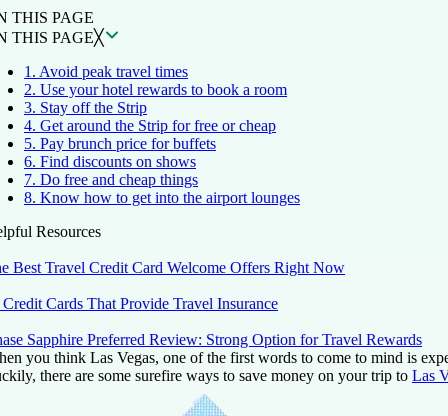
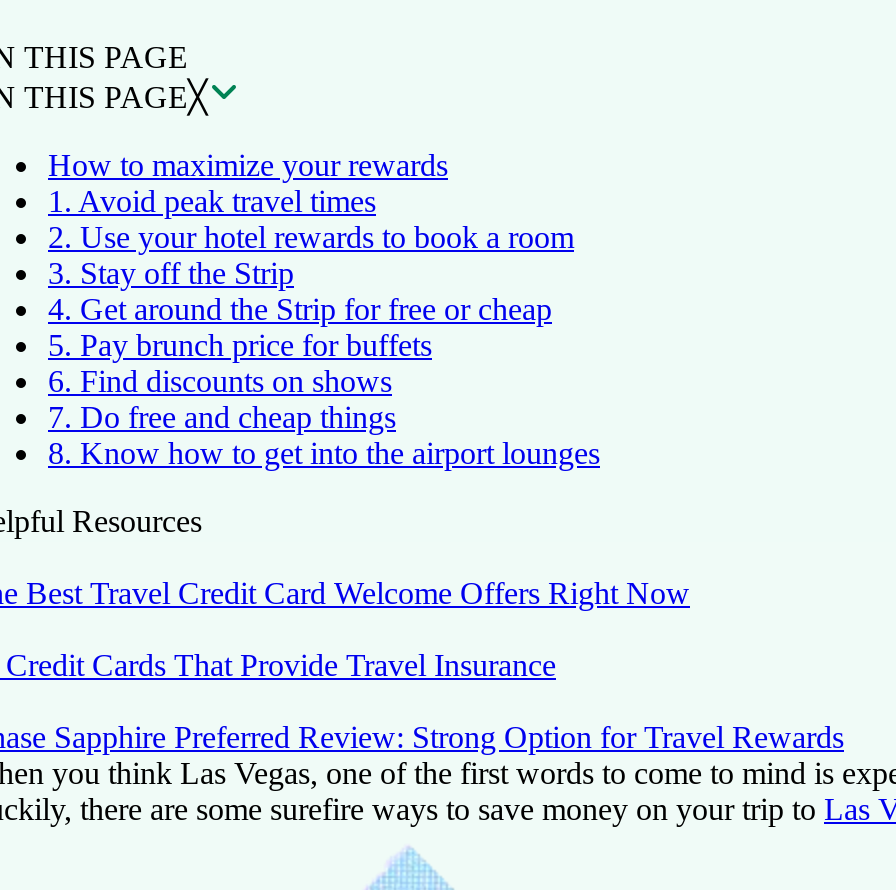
none -> [48,147,448,181] How to maximize your rewards

